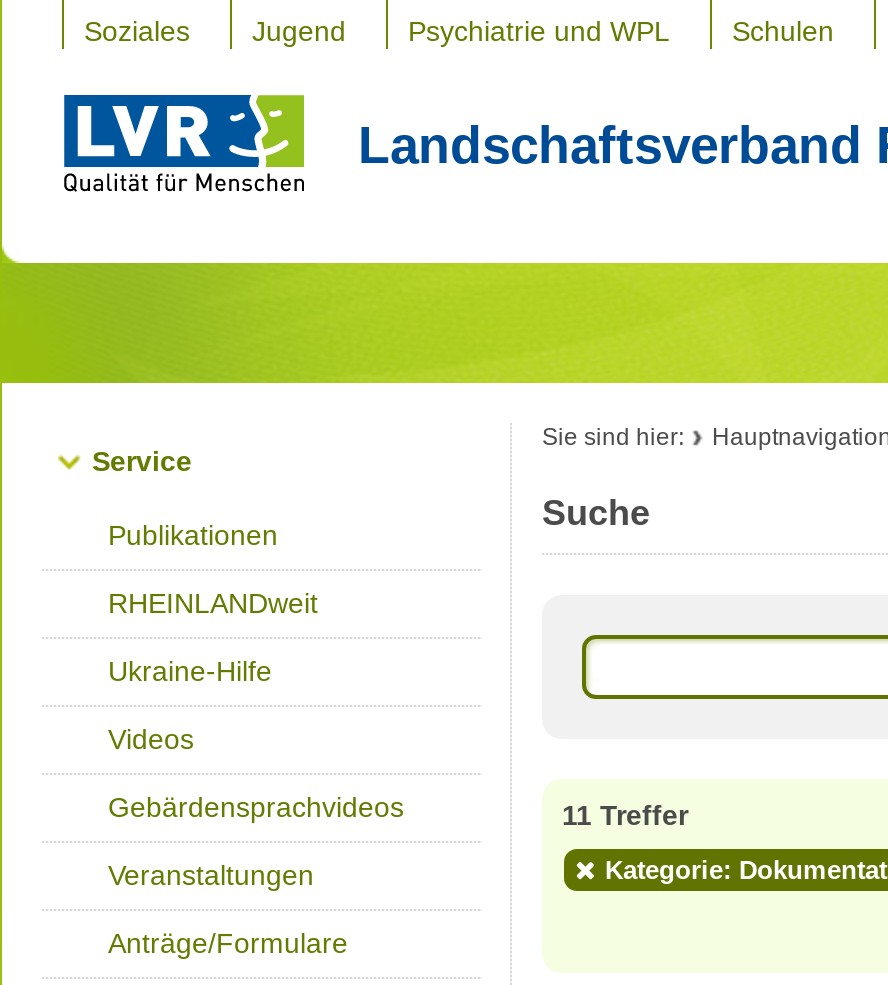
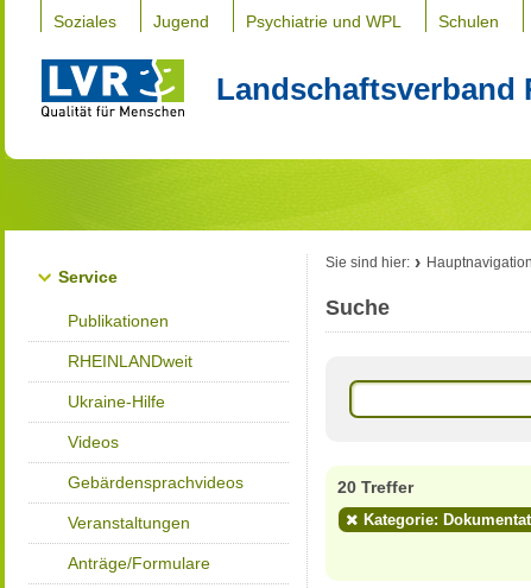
[562,799,688,831] 11 Treffer -> [337,478,413,497] 20 Treffer

